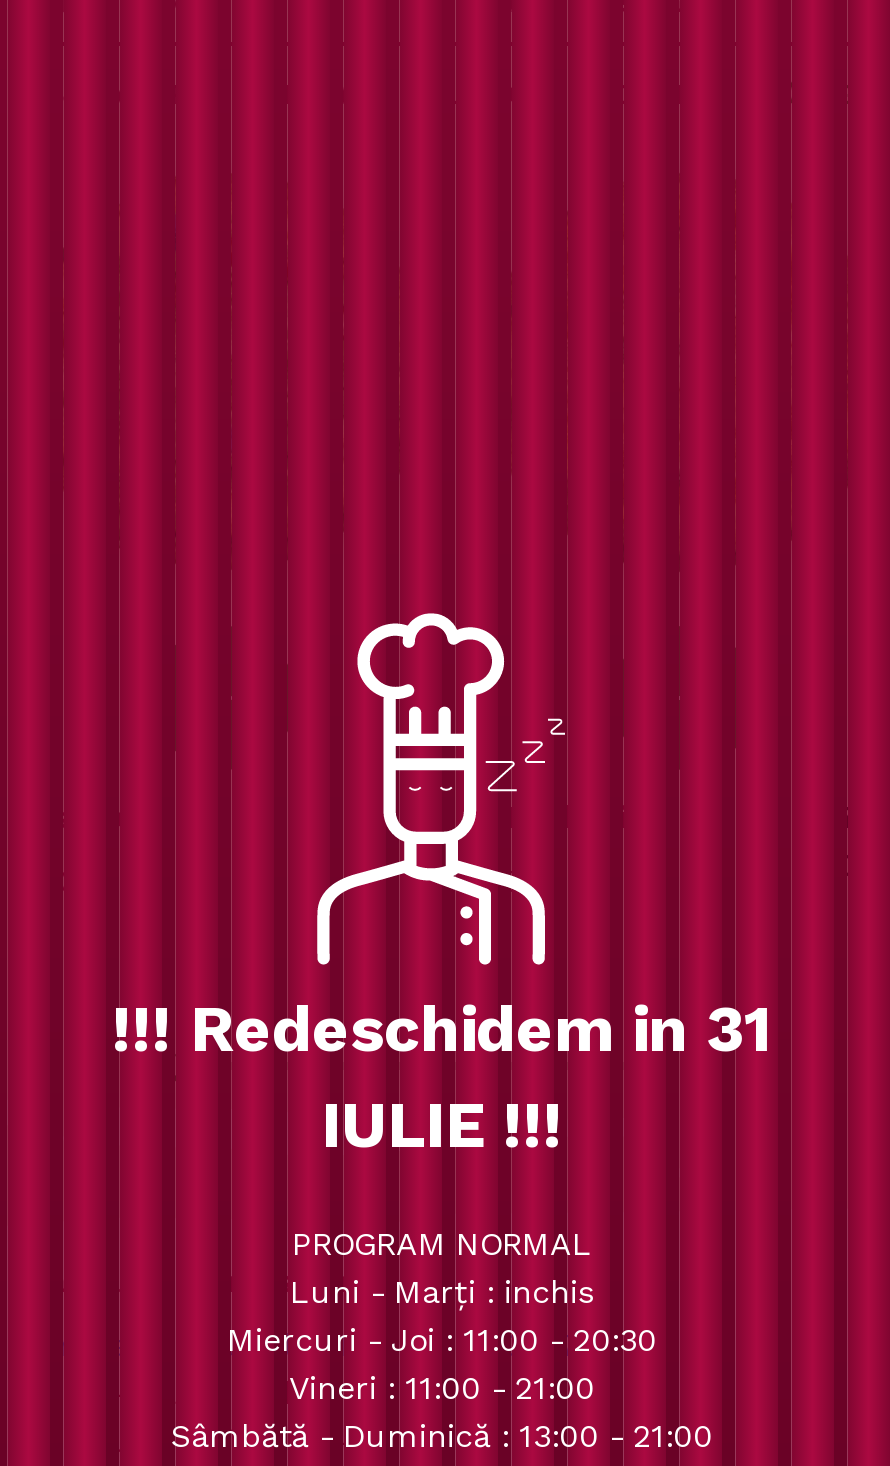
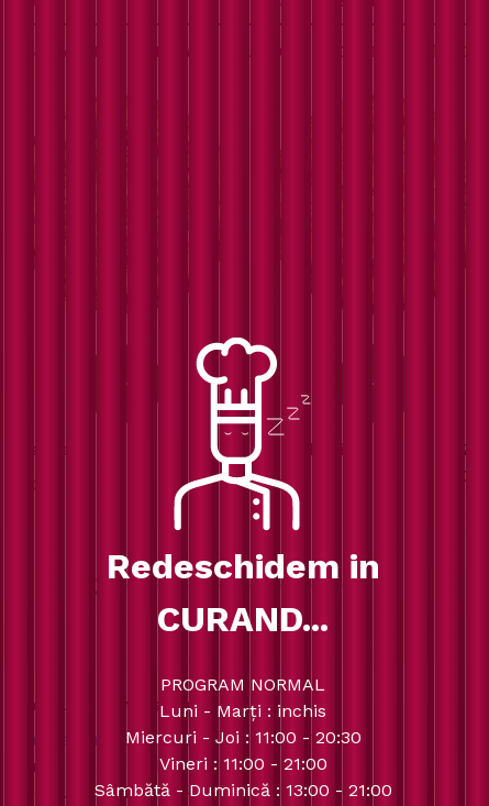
[112,992,772,1164] !!! Redeschidem in 31 | IULIE !!! -> [106,545,380,640] Redeschidem in | CURAND...

